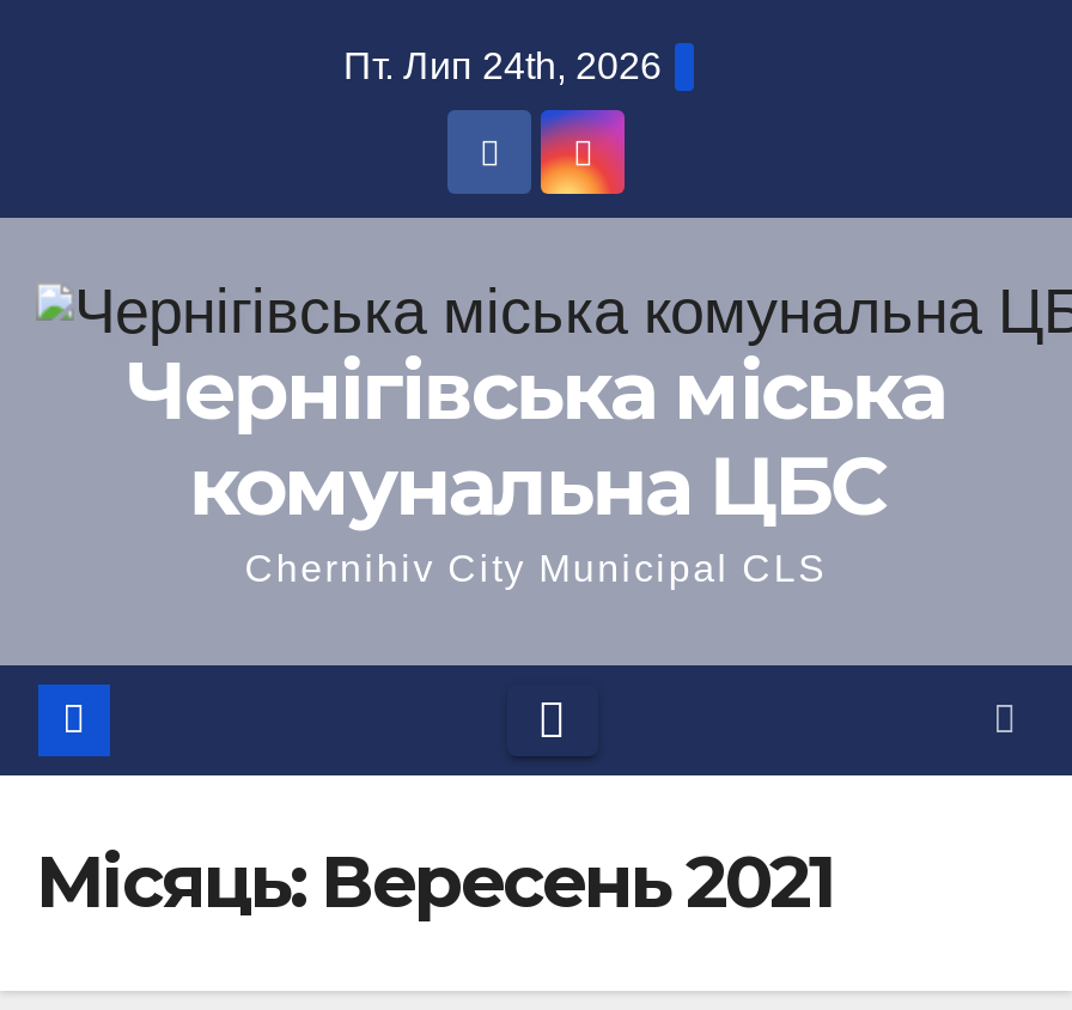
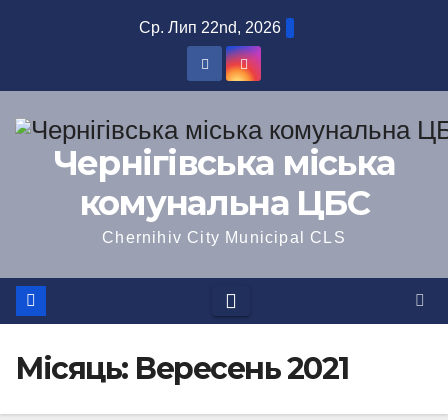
[343,45,662,86] Пт. Лип 24th, 2026 -> [139,19,281,36] Ср. Лип 22nd, 2026

